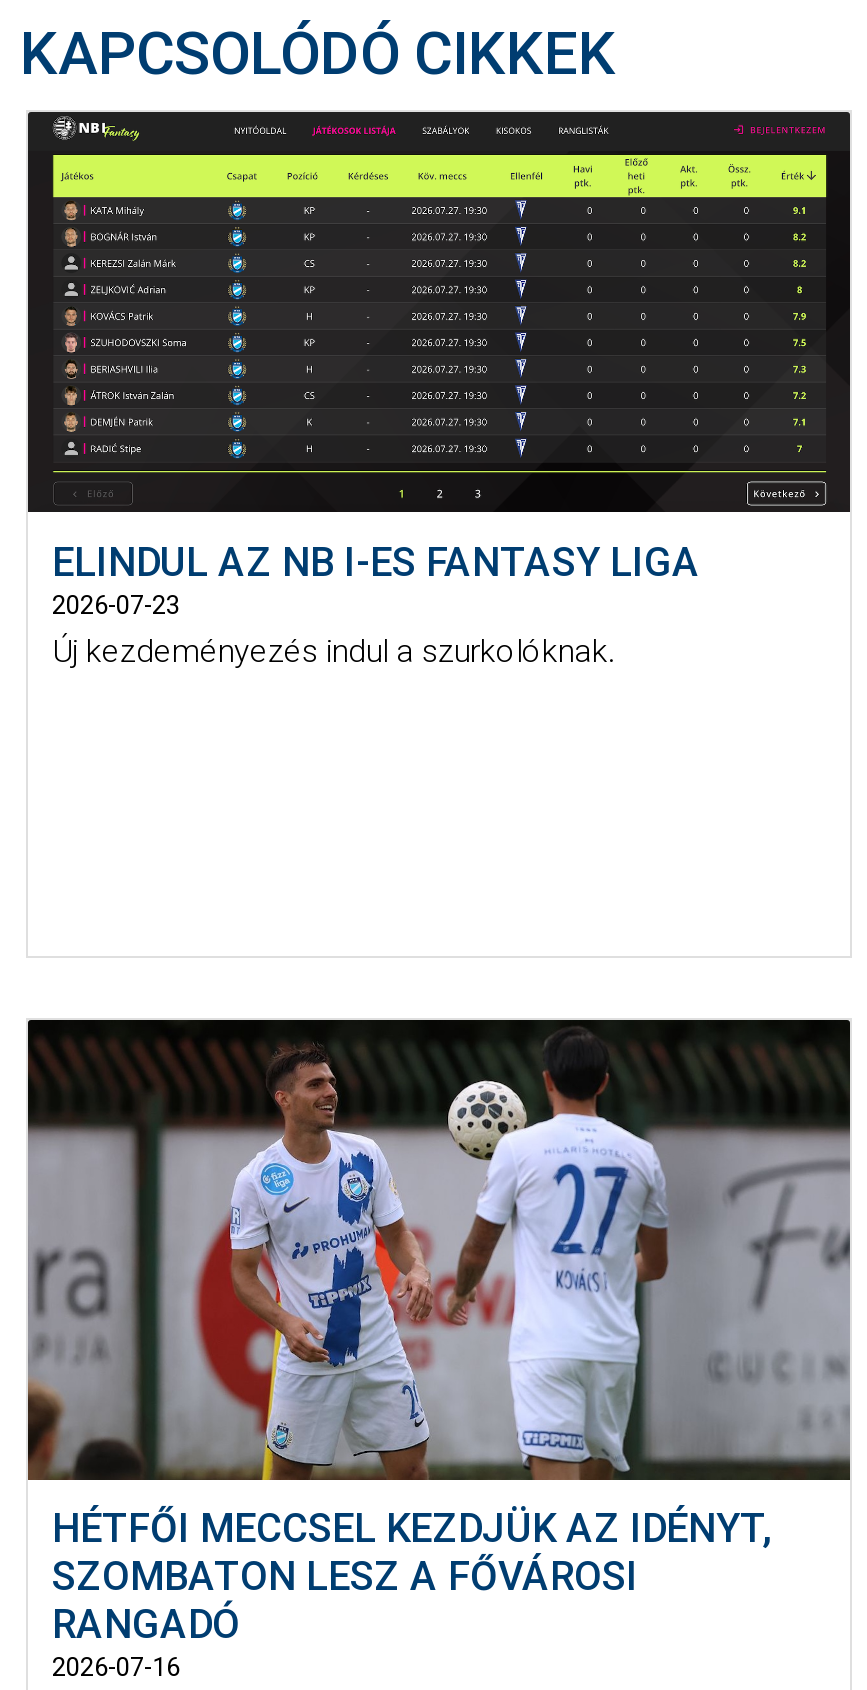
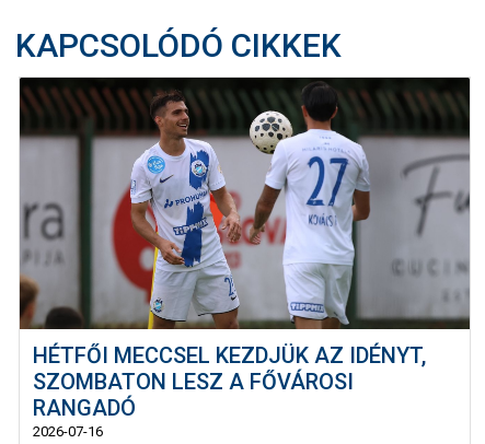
[26,116,850,669] [image] | ELINDUL AZ NB I-ES FANTASY LIGA | 2026-07-23 | Új kezdeményezés indul a szurkolóknak. -> none

